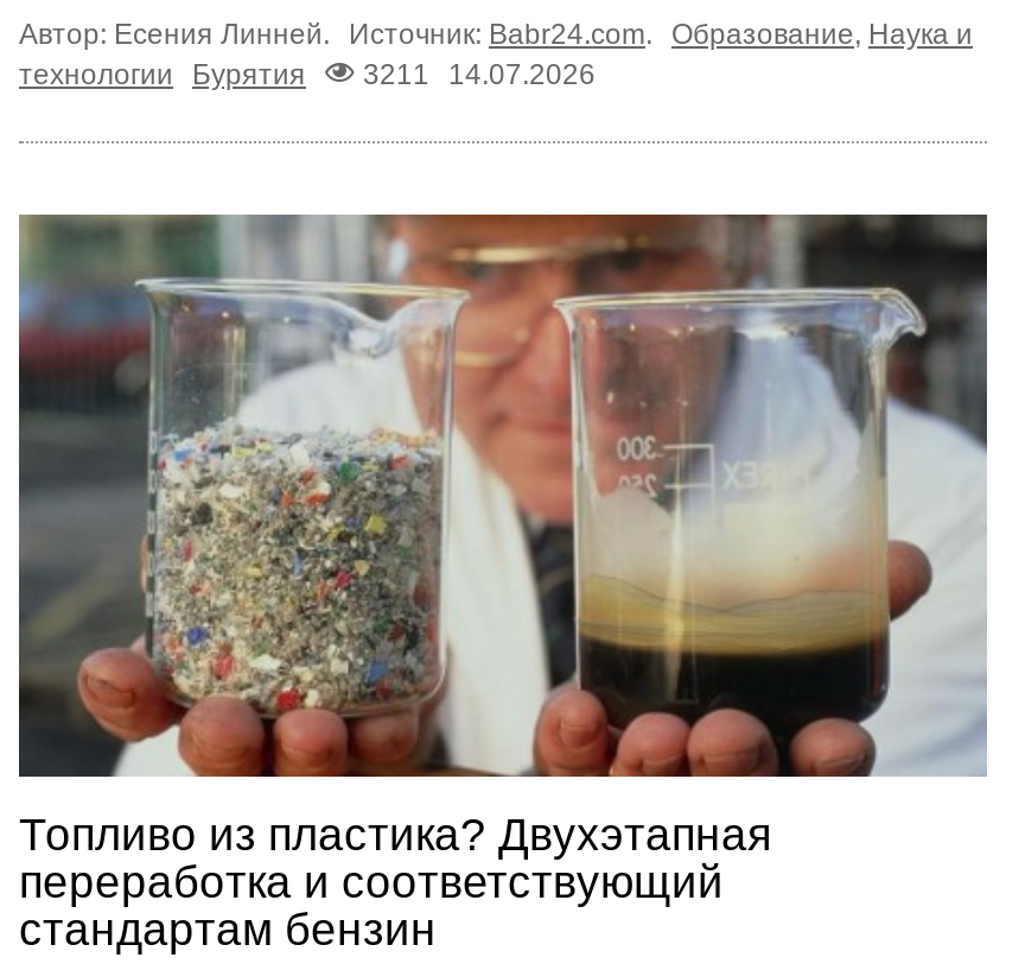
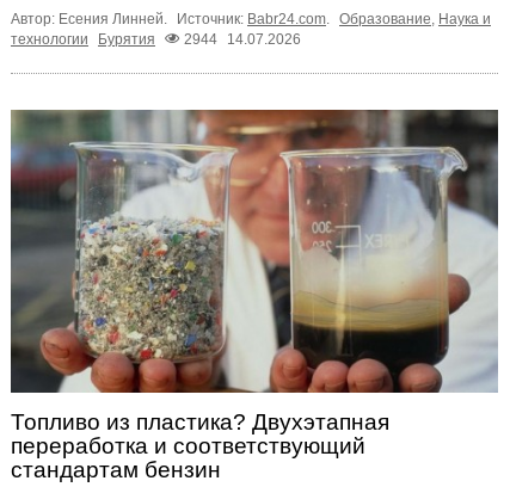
[19,59,596,92] технологии Бурятия 3211 14.07.2026 -> [11,31,301,48] технологии Бурятия 2944 14.07.2026

